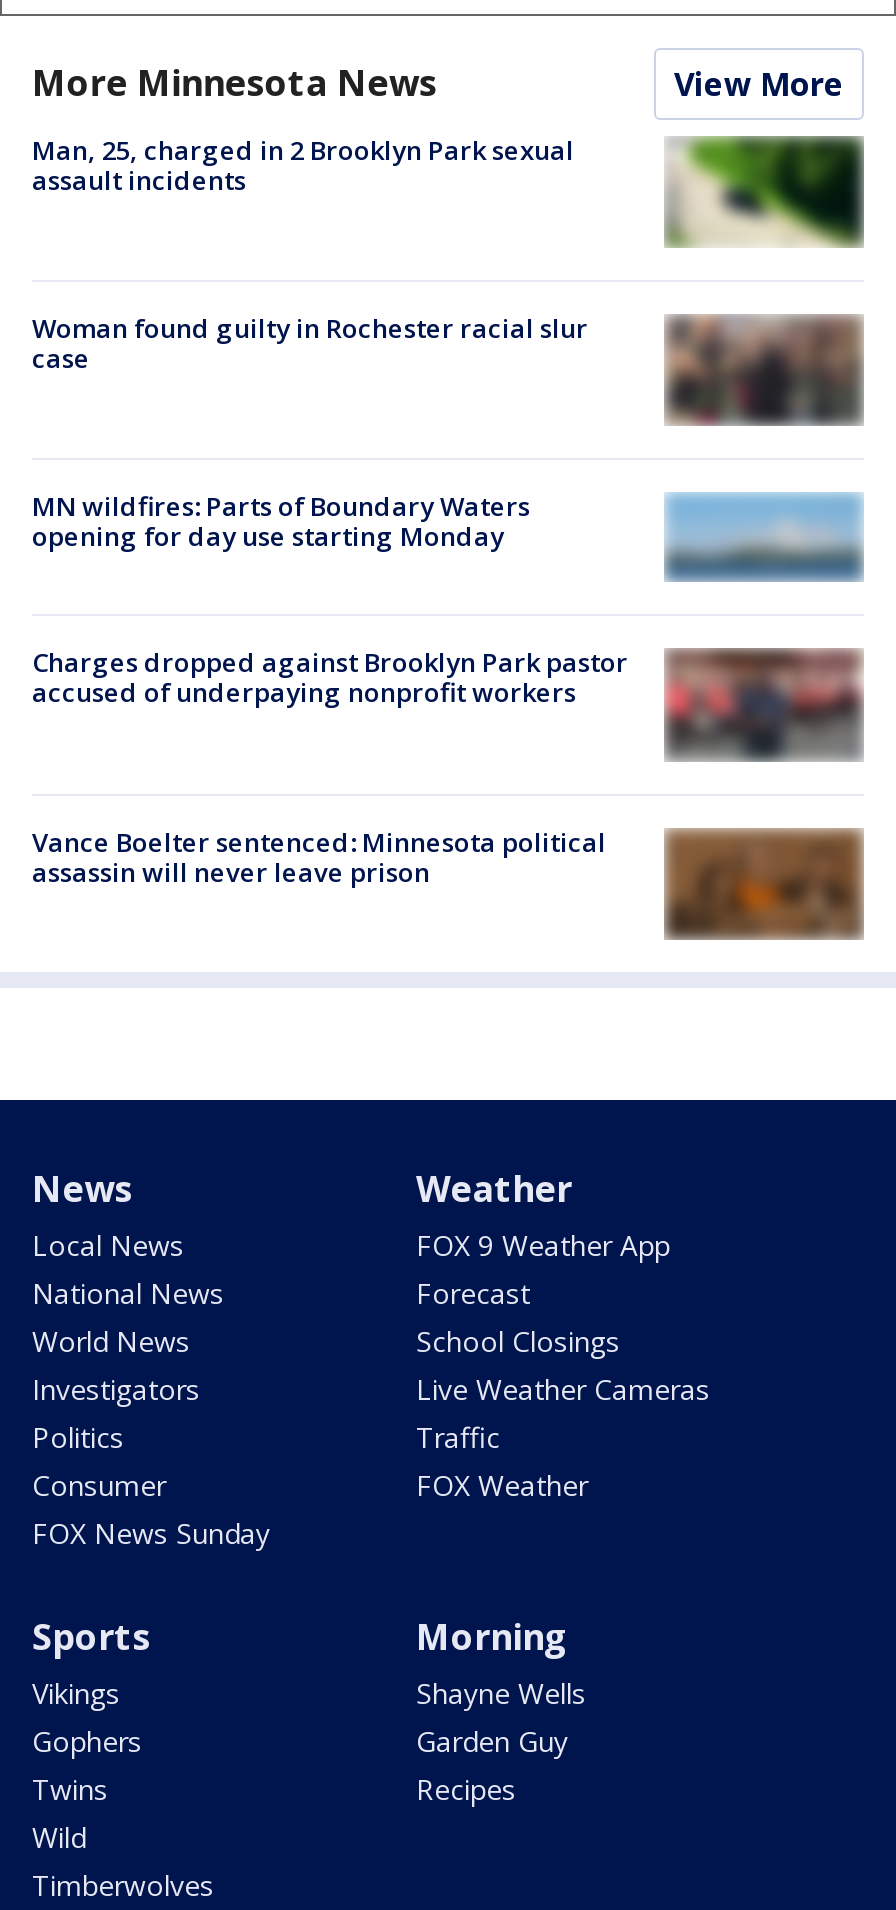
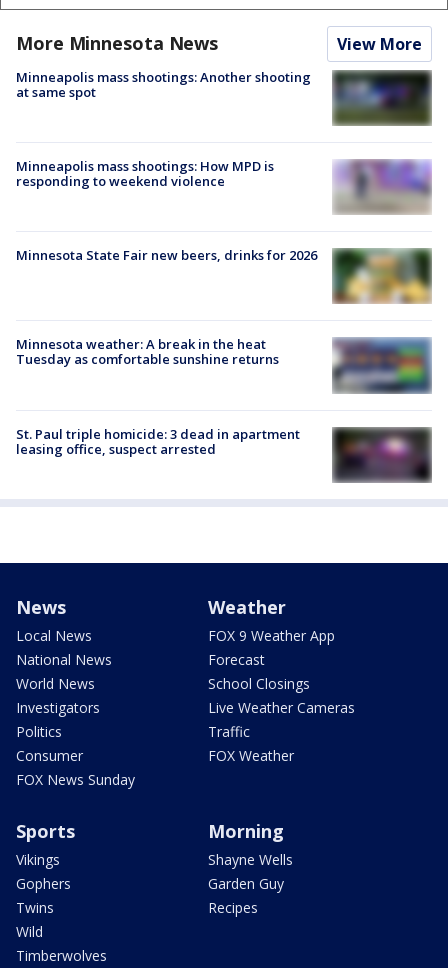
[32,131,574,197] Man, 25, charged in 2 Brooklyn Park sexual | assault incidents -> [16,67,311,100] Minneapolis mass shootings: Another shooting | at same spot
[666,136,858,248] [image] -> [332,70,431,126] [image]
[32,310,588,376] Woman found guilty in Rochester racial slur | case -> [16,157,274,190] Minneapolis mass shootings: How MPD is | responding to weekend violence
[664,314,862,426] [image] -> [333,159,432,214] [image]
[32,488,530,554] MN wildfires: Parts of Boundary Waters | opening for day use starting Monday -> [16,246,317,264] Minnesota State Fair new beers, drinks for 2026
[666,492,864,582] [image] -> [332,248,432,304] [image]
[32,644,628,710] Charges dropped against Brooklyn Park pastor | accused of underpaying nonprofit workers -> [16,335,279,368] Minnesota weather: A break in the heat | Tuesday as comfortable sunshine returns
[666,648,864,758] [image] -> [333,337,431,393] [image]
[32,823,864,938] [image] | Vance Boelter sentenced: Minnesota political | assassin will never leave prison -> [16,424,432,482] [image] | St. Paul triple homicide: 3 dead in apartment | leasing office, suspect arrested

